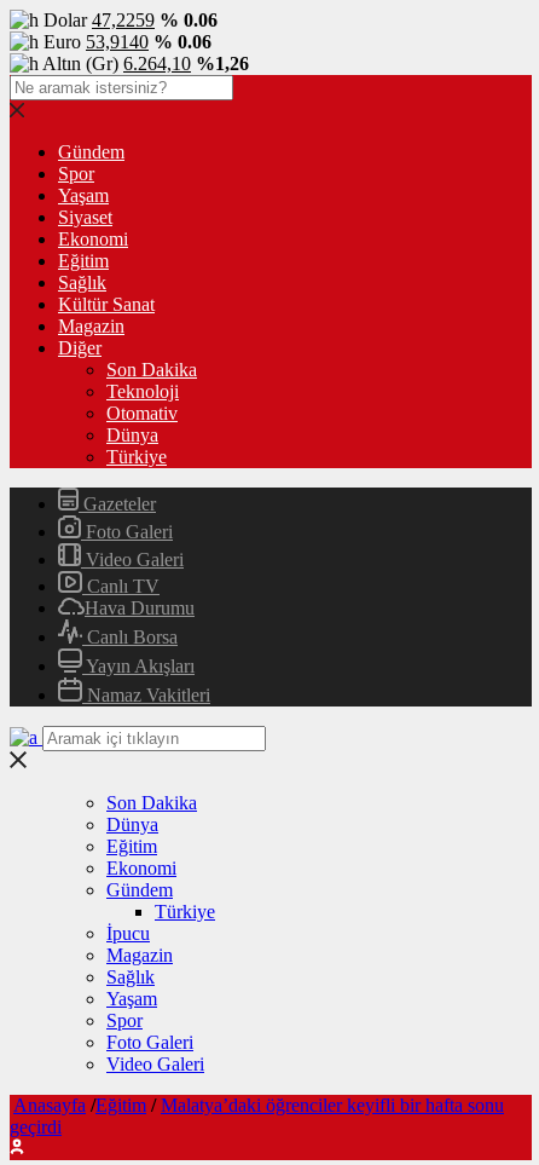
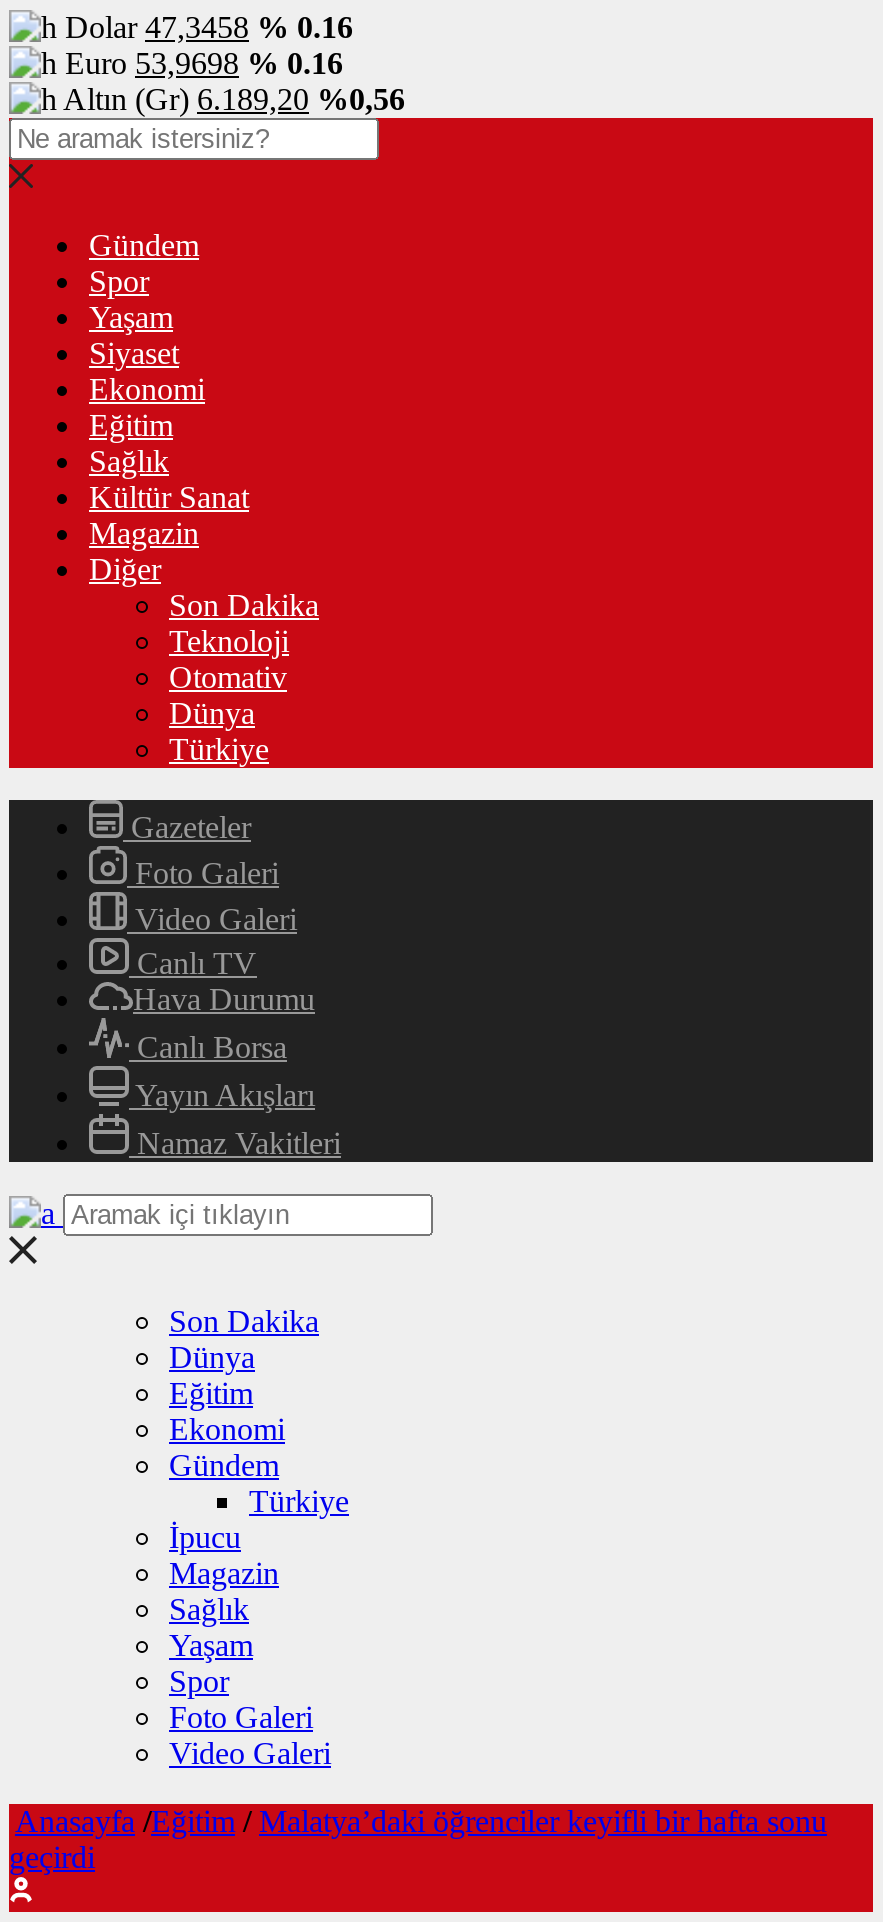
[44,10,218,30] Dolar 47,2259 % 0.06 -> [65,10,353,44] Dolar 47,3458 % 0.16
[44,31,211,52] Euro 53,9140 % 0.06 -> [65,46,343,80] Euro 53,9698 % 0.16
[42,53,249,74] Altın (Gr) 6.264,10 %1,26 -> [63,82,405,116] Altın (Gr) 6.189,20 %0,56

